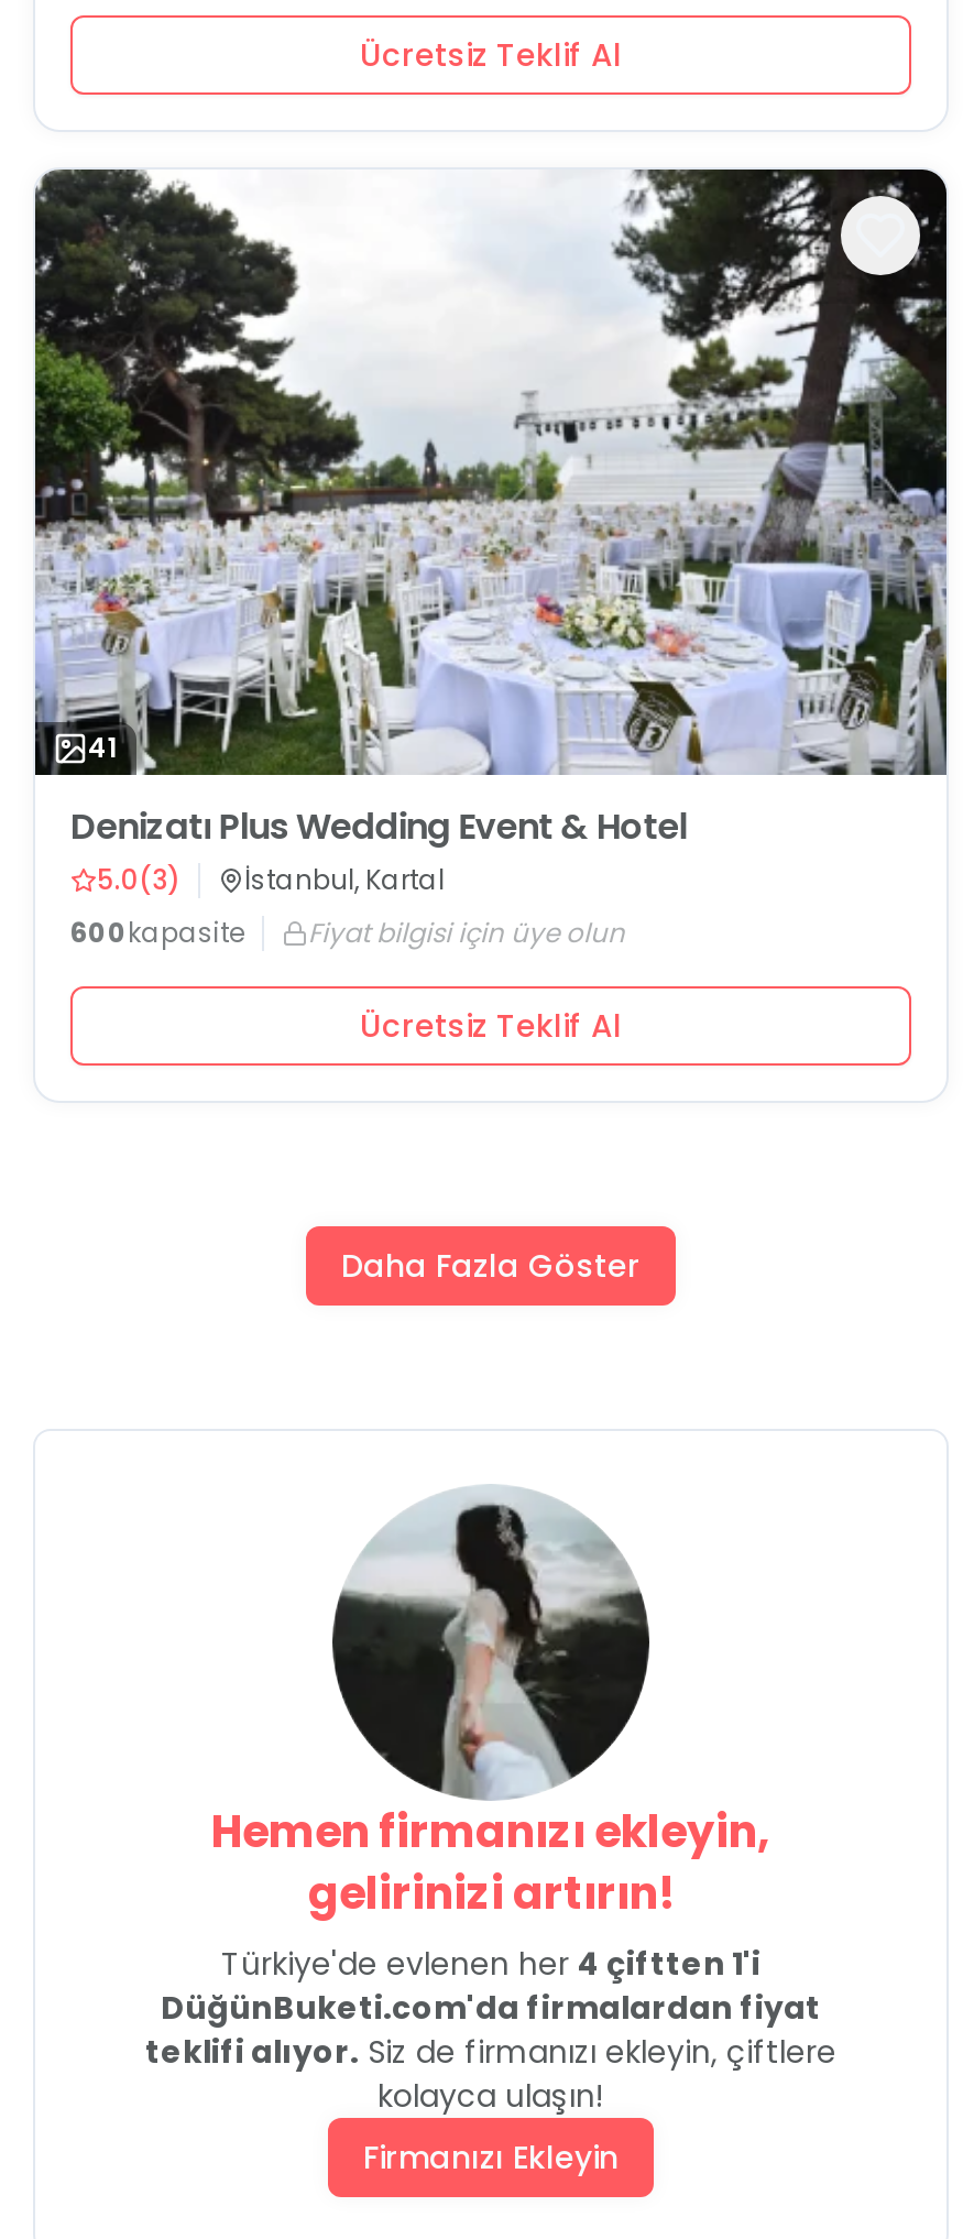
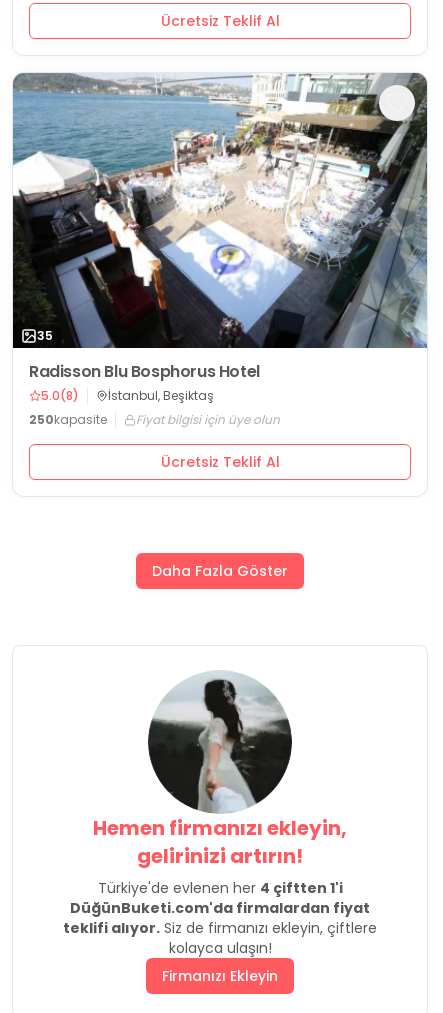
[33,167,949,777] [image] | 41 -> [12,72,428,349] [image] | 35
[70,802,687,952] Denizatı Plus Wedding Event & Hotel | 5.0(3) | İstanbul, Kartal | 600 kapasite -> [29,360,260,428] Radisson Blu Bosphorus Hotel | 5.0(8) | İstanbul, Beşiktaş | 250 kapasite

